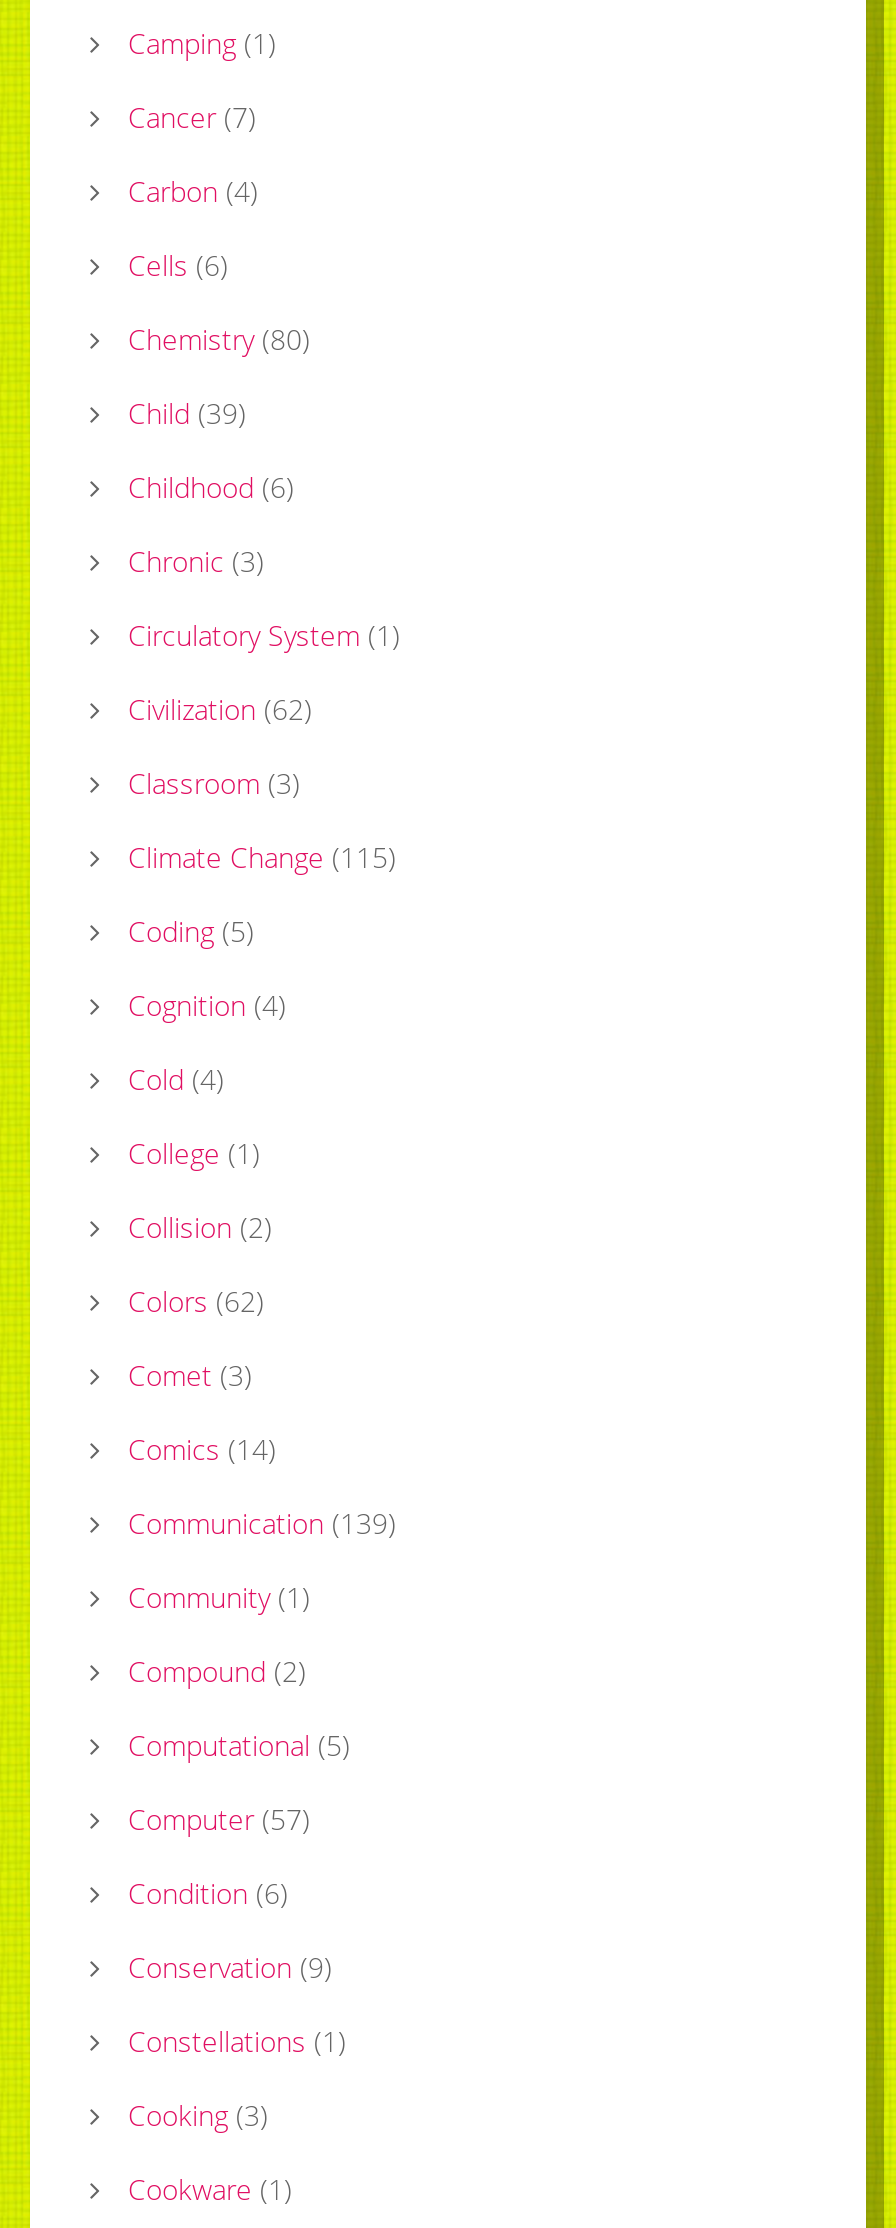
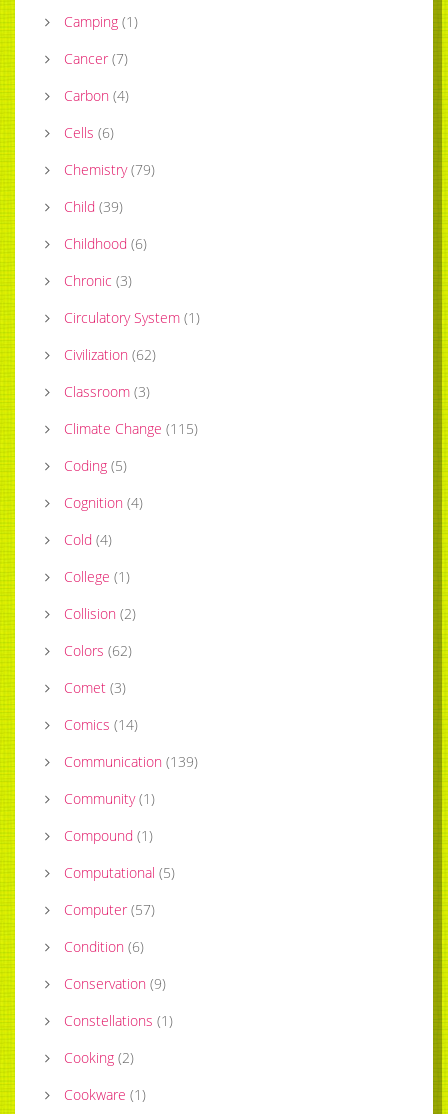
[128,320,310,358] Chemistry (80) -> [64,160,155,179] Chemistry (79)
[128,1652,306,1690] Compound (2) -> [64,826,153,845] Compound (1)
[128,2096,268,2134] Cooking (3) -> [64,1048,134,1067] Cooking (2)

